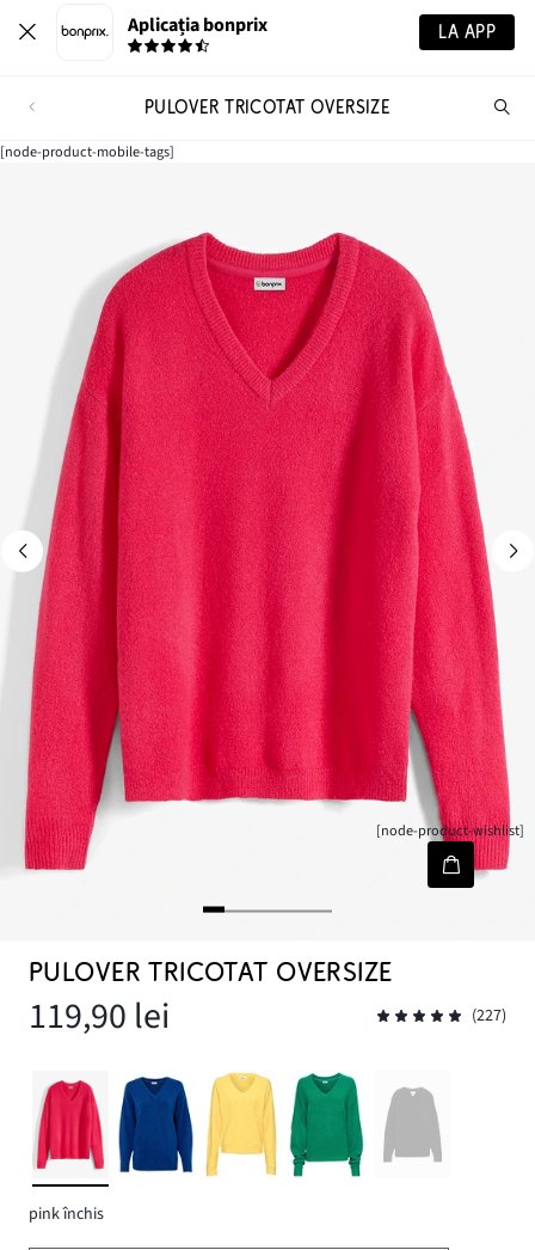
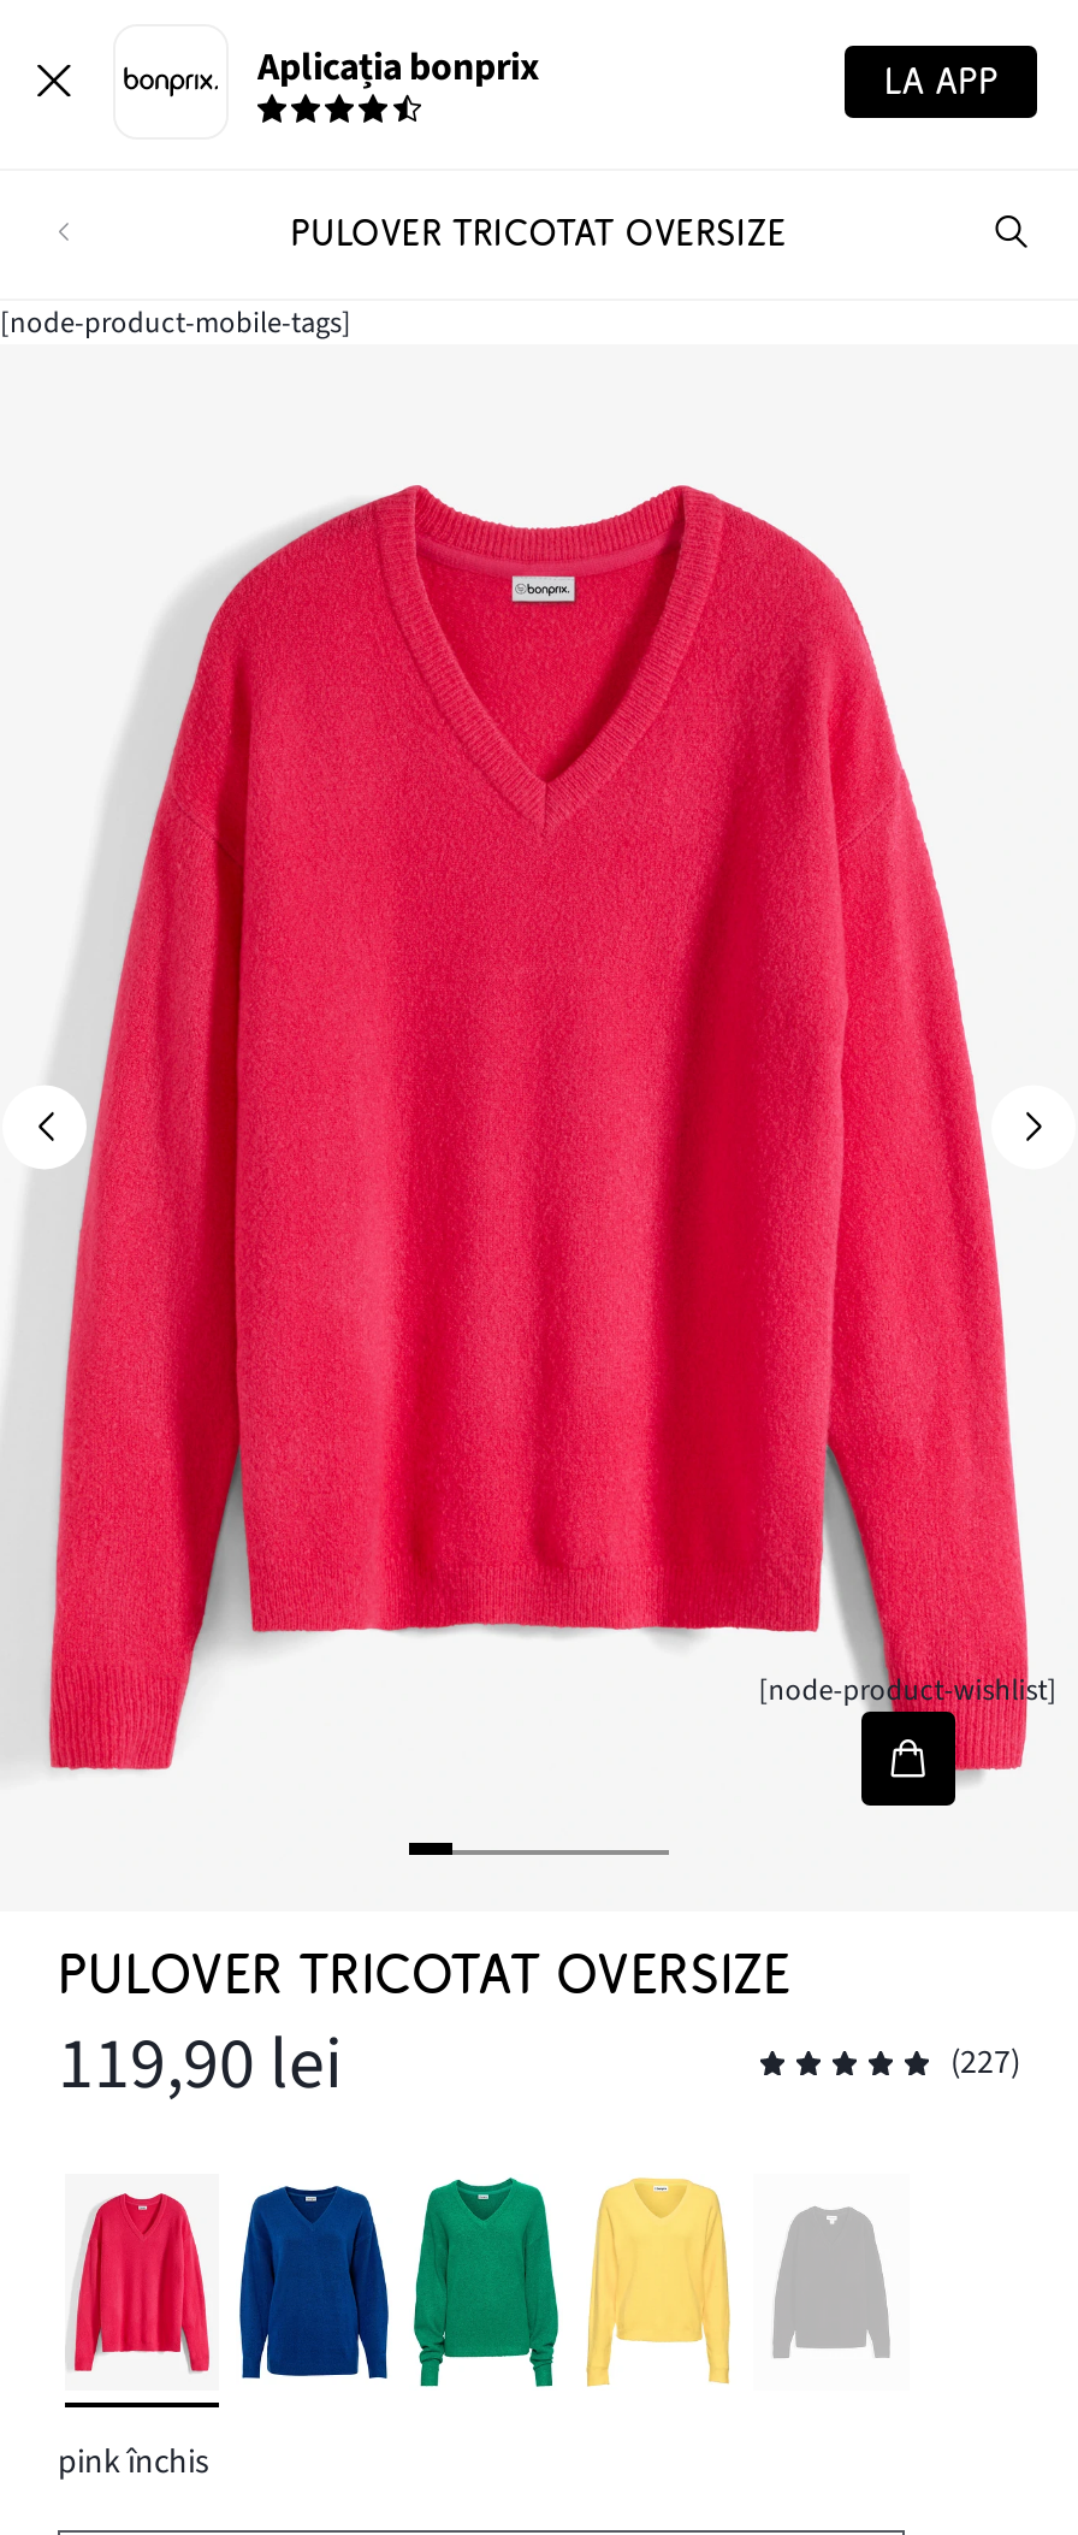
[205,1072,277,1177] [image] -> [411,2176,561,2388] [image]
[289,1072,364,1178] [image] -> [585,2176,731,2388] [image]

